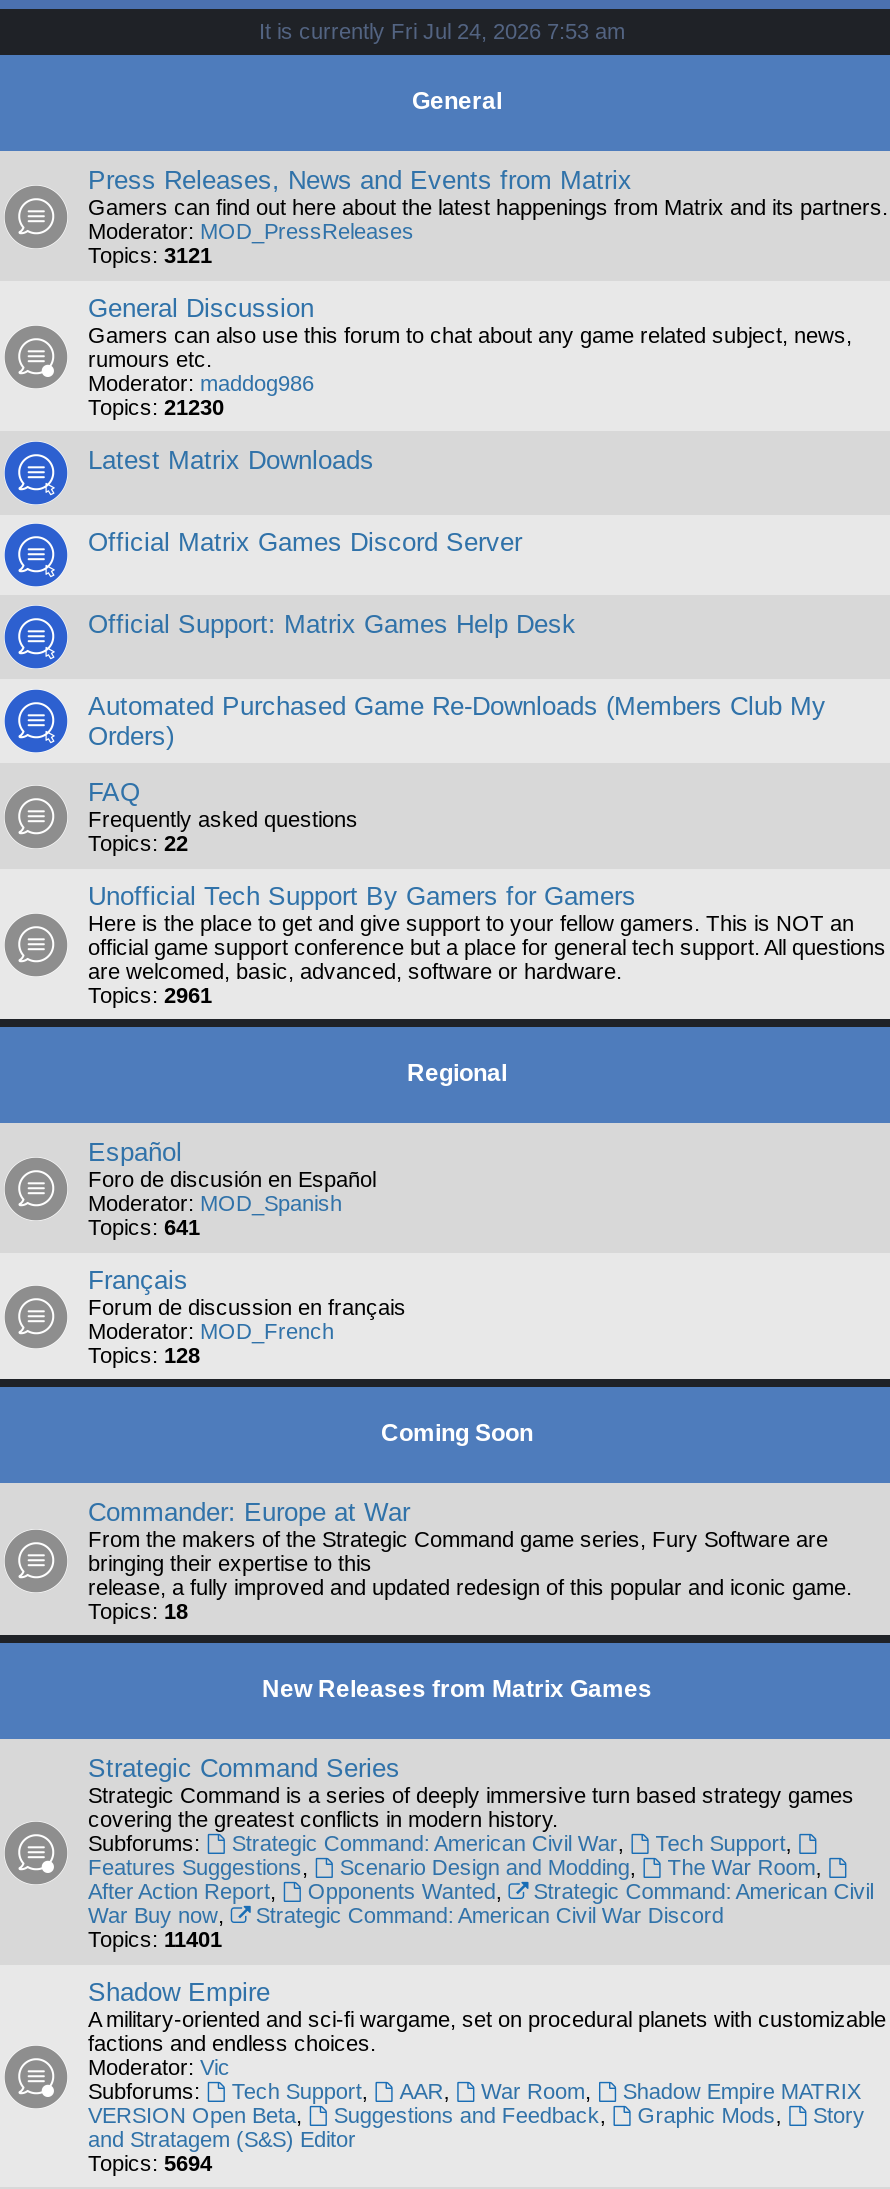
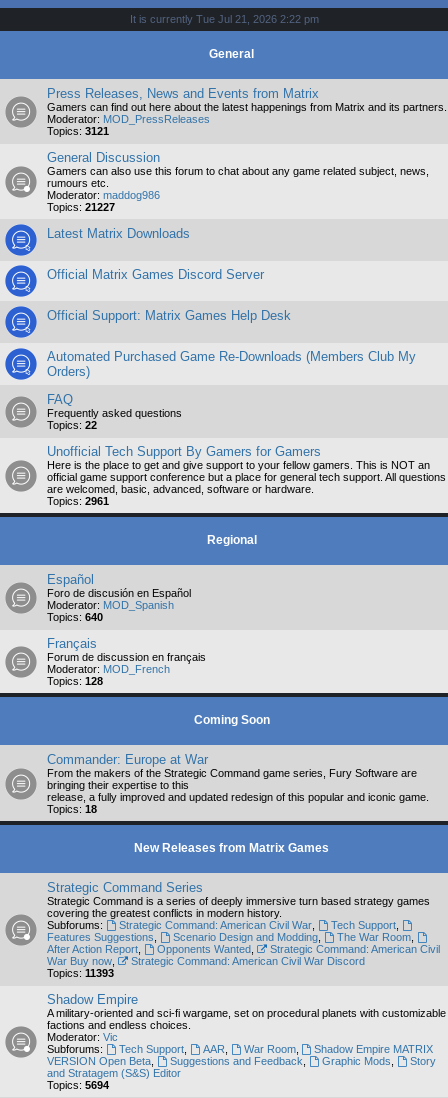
[259,19,625,43] It is currently Fri Jul 24, 2026 7:53 am -> [129,13,318,25] It is currently Tue Jul 21, 2026 2:22 pm
[88,395,224,419] Topics: 21230 -> [47,201,115,213] Topics: 21227
[88,1215,200,1239] Topics: 641 -> [47,611,103,623] Topics: 640
[88,1927,222,1951] Topics: 11401 -> [47,967,114,979] Topics: 11393

